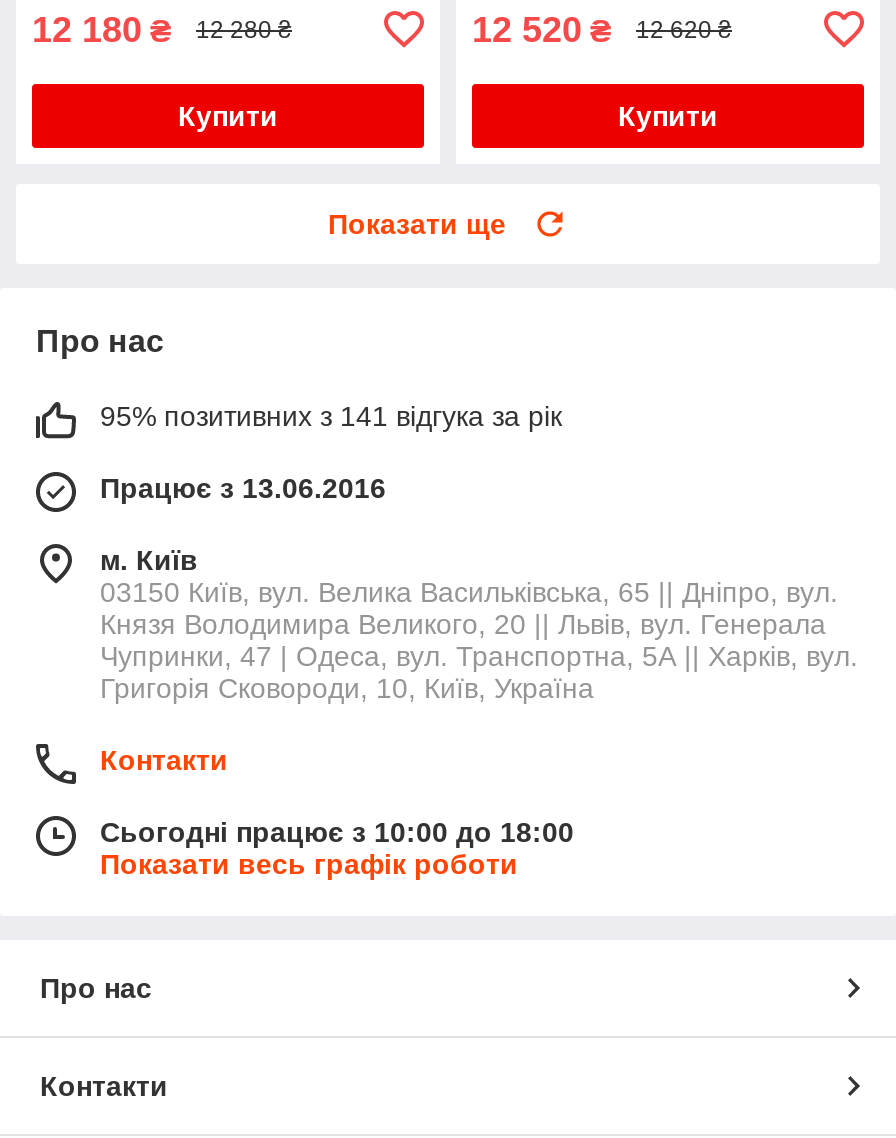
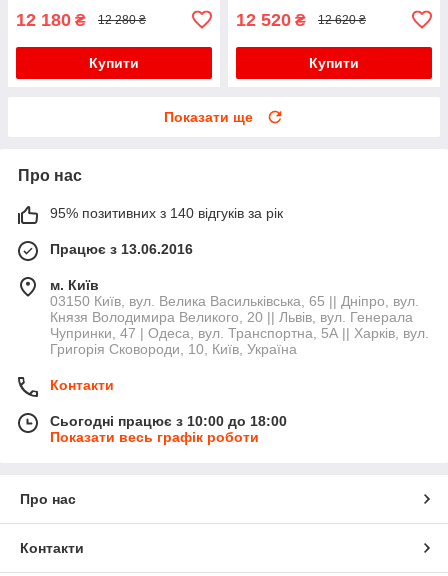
[100,400,562,432] 95% позитивних з 141 відгука за рік -> [50,205,283,221] 95% позитивних з 140 відгуків за рік

